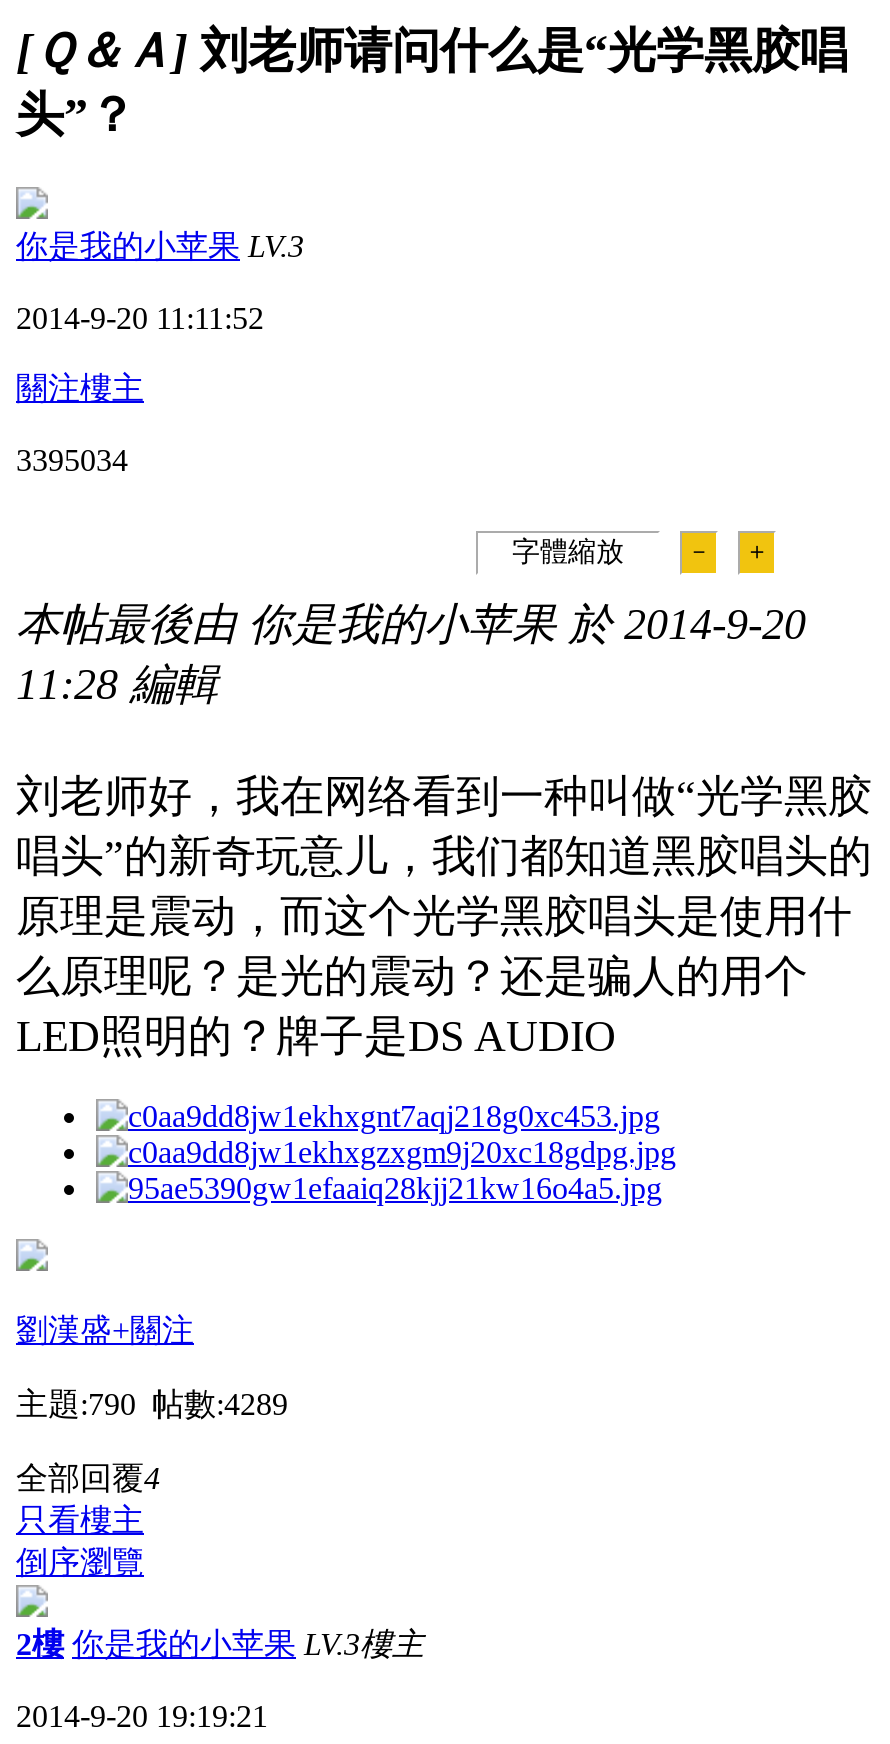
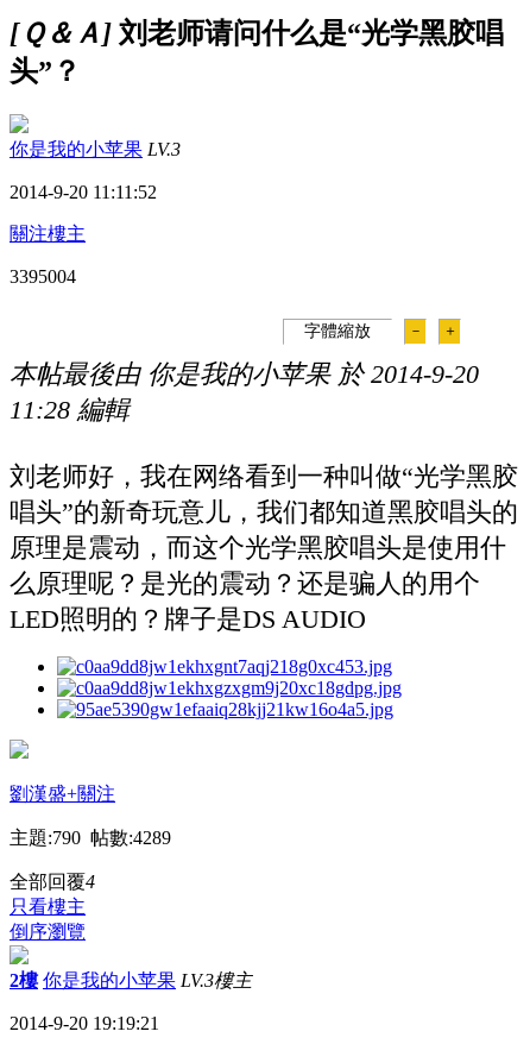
[16,443,128,477] 3395034 -> [10,266,76,286] 3395004

